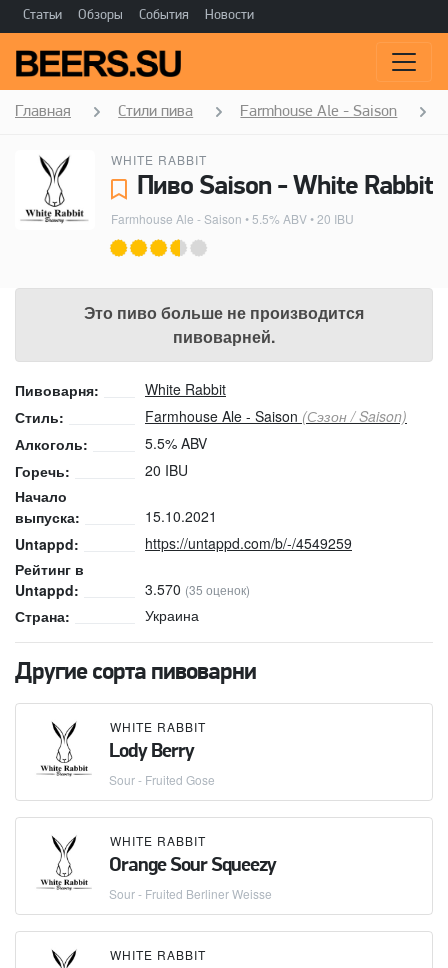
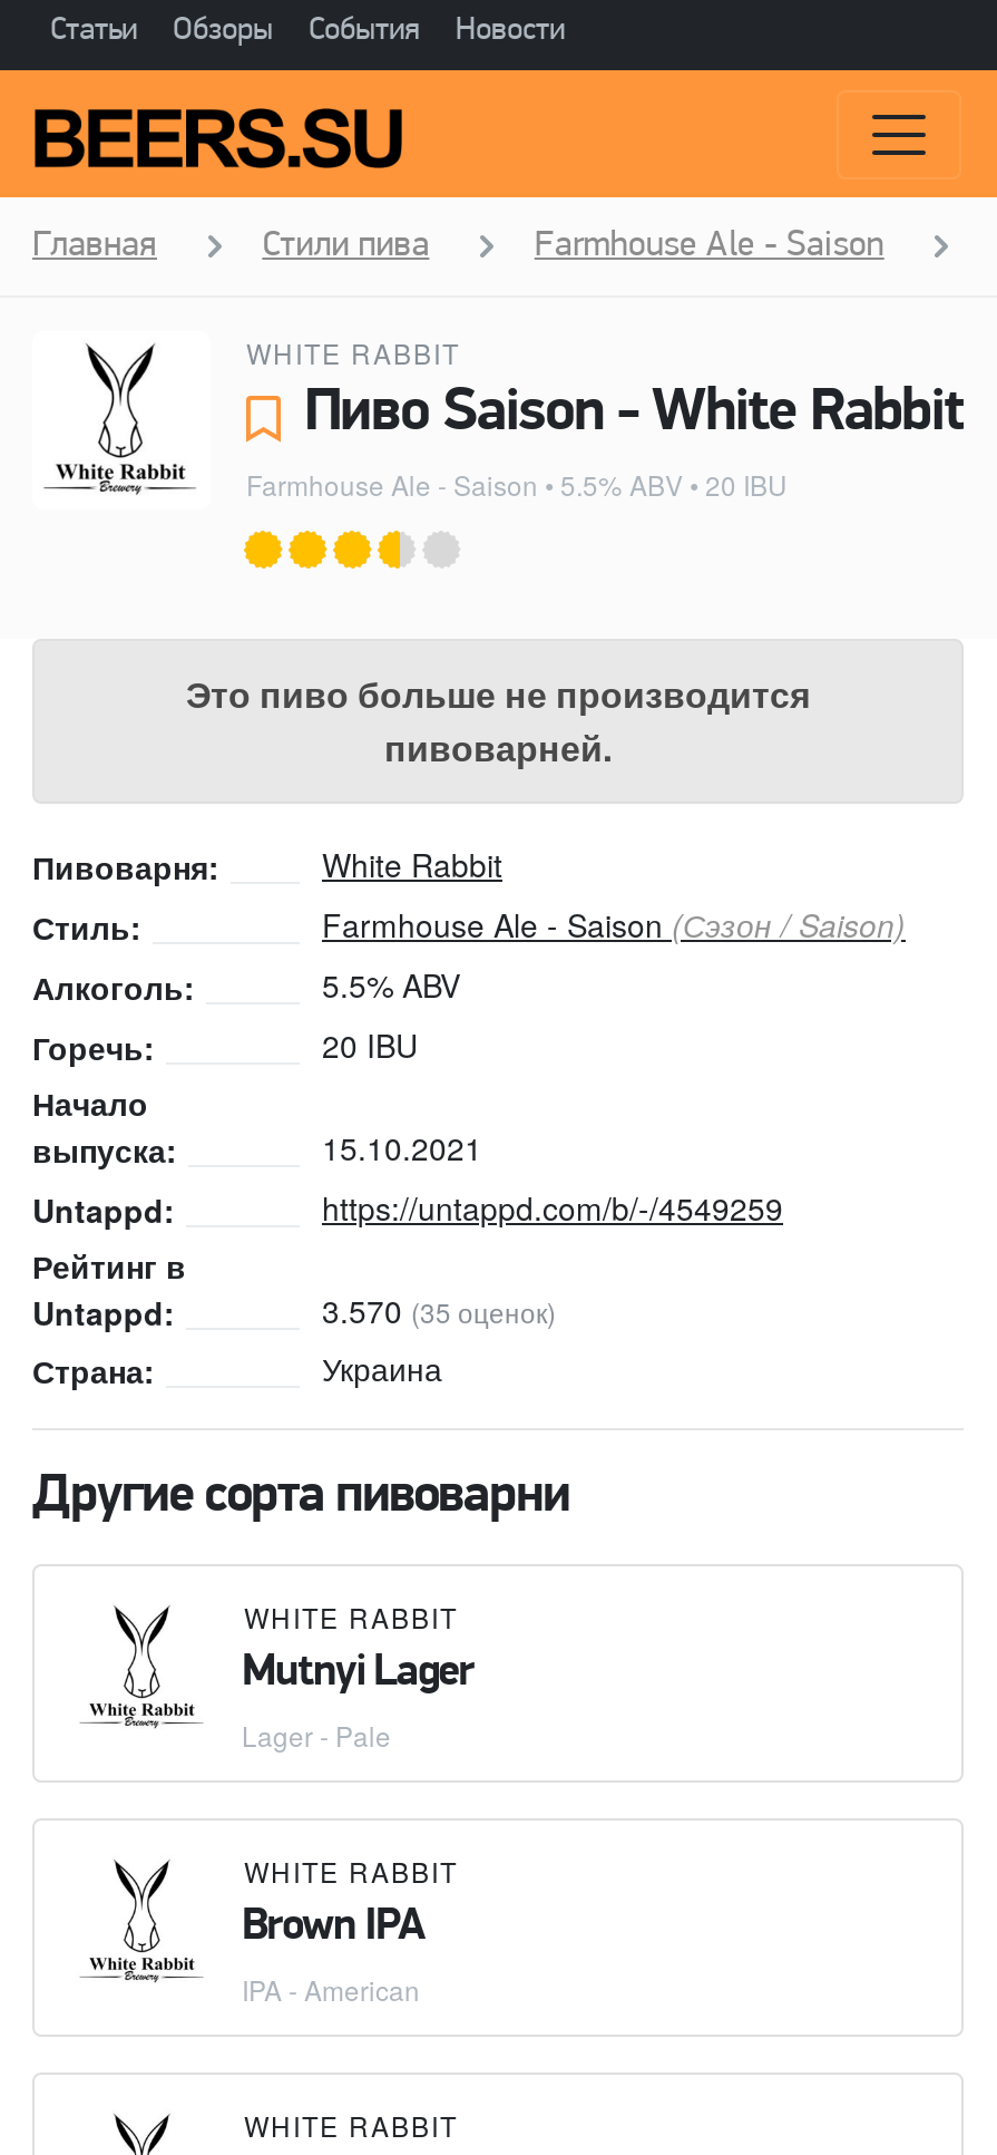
[109,742,215,788] Lody Berry | Sour - Fruited Gose -> [242,1652,473,1754] Mutnyi Lager | Lager - Pale
[109,856,276,902] Orange Sour Squeezy | Sour - Fruited Berliner Weisse -> [242,1906,424,2009] Brown IPA | IPA - American

